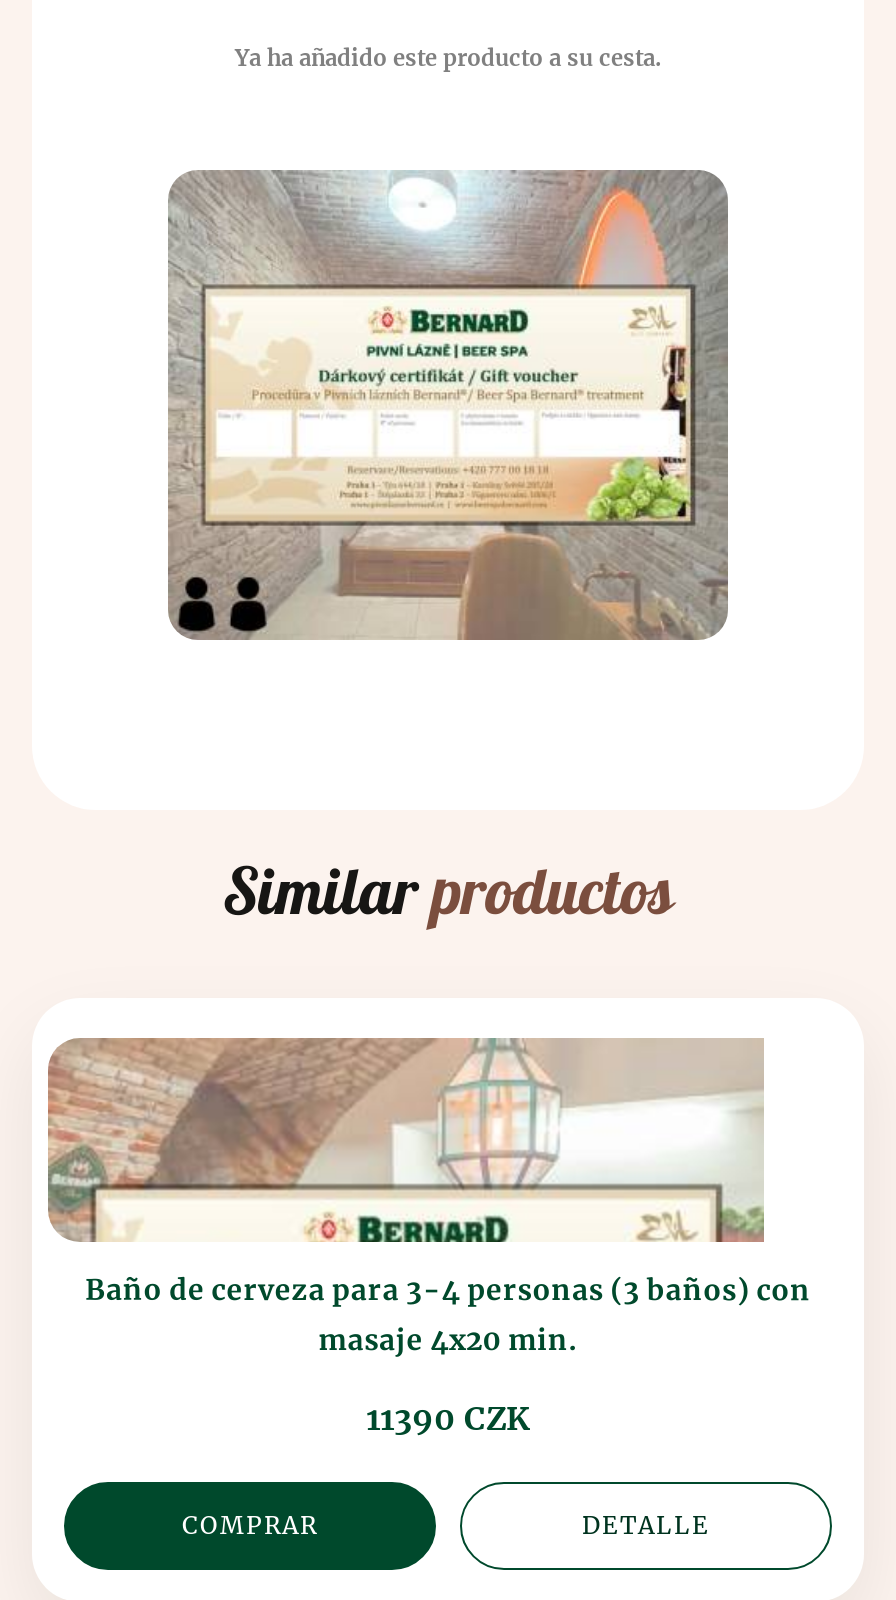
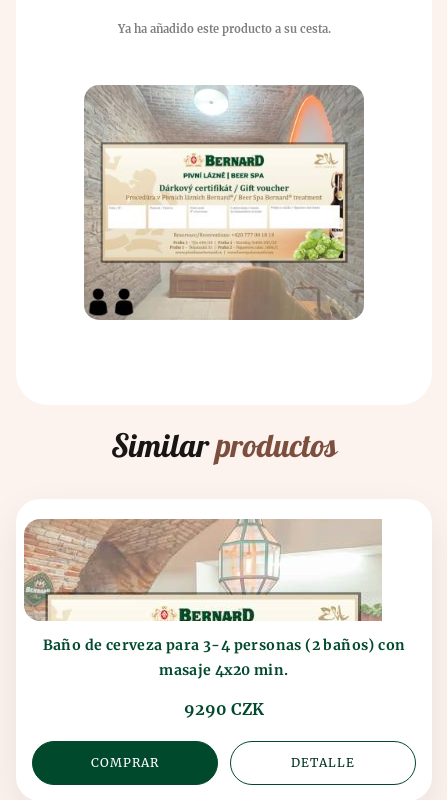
[85,1271,811,1307] Baño de cerveza para 3-4 personas (3 baños) con -> [43,635,405,654] Baño de cerveza para 3-4 personas (2 baños) con
[366,1397,530,1437] 11390 CZK -> [184,699,264,719] 9290 CZK

